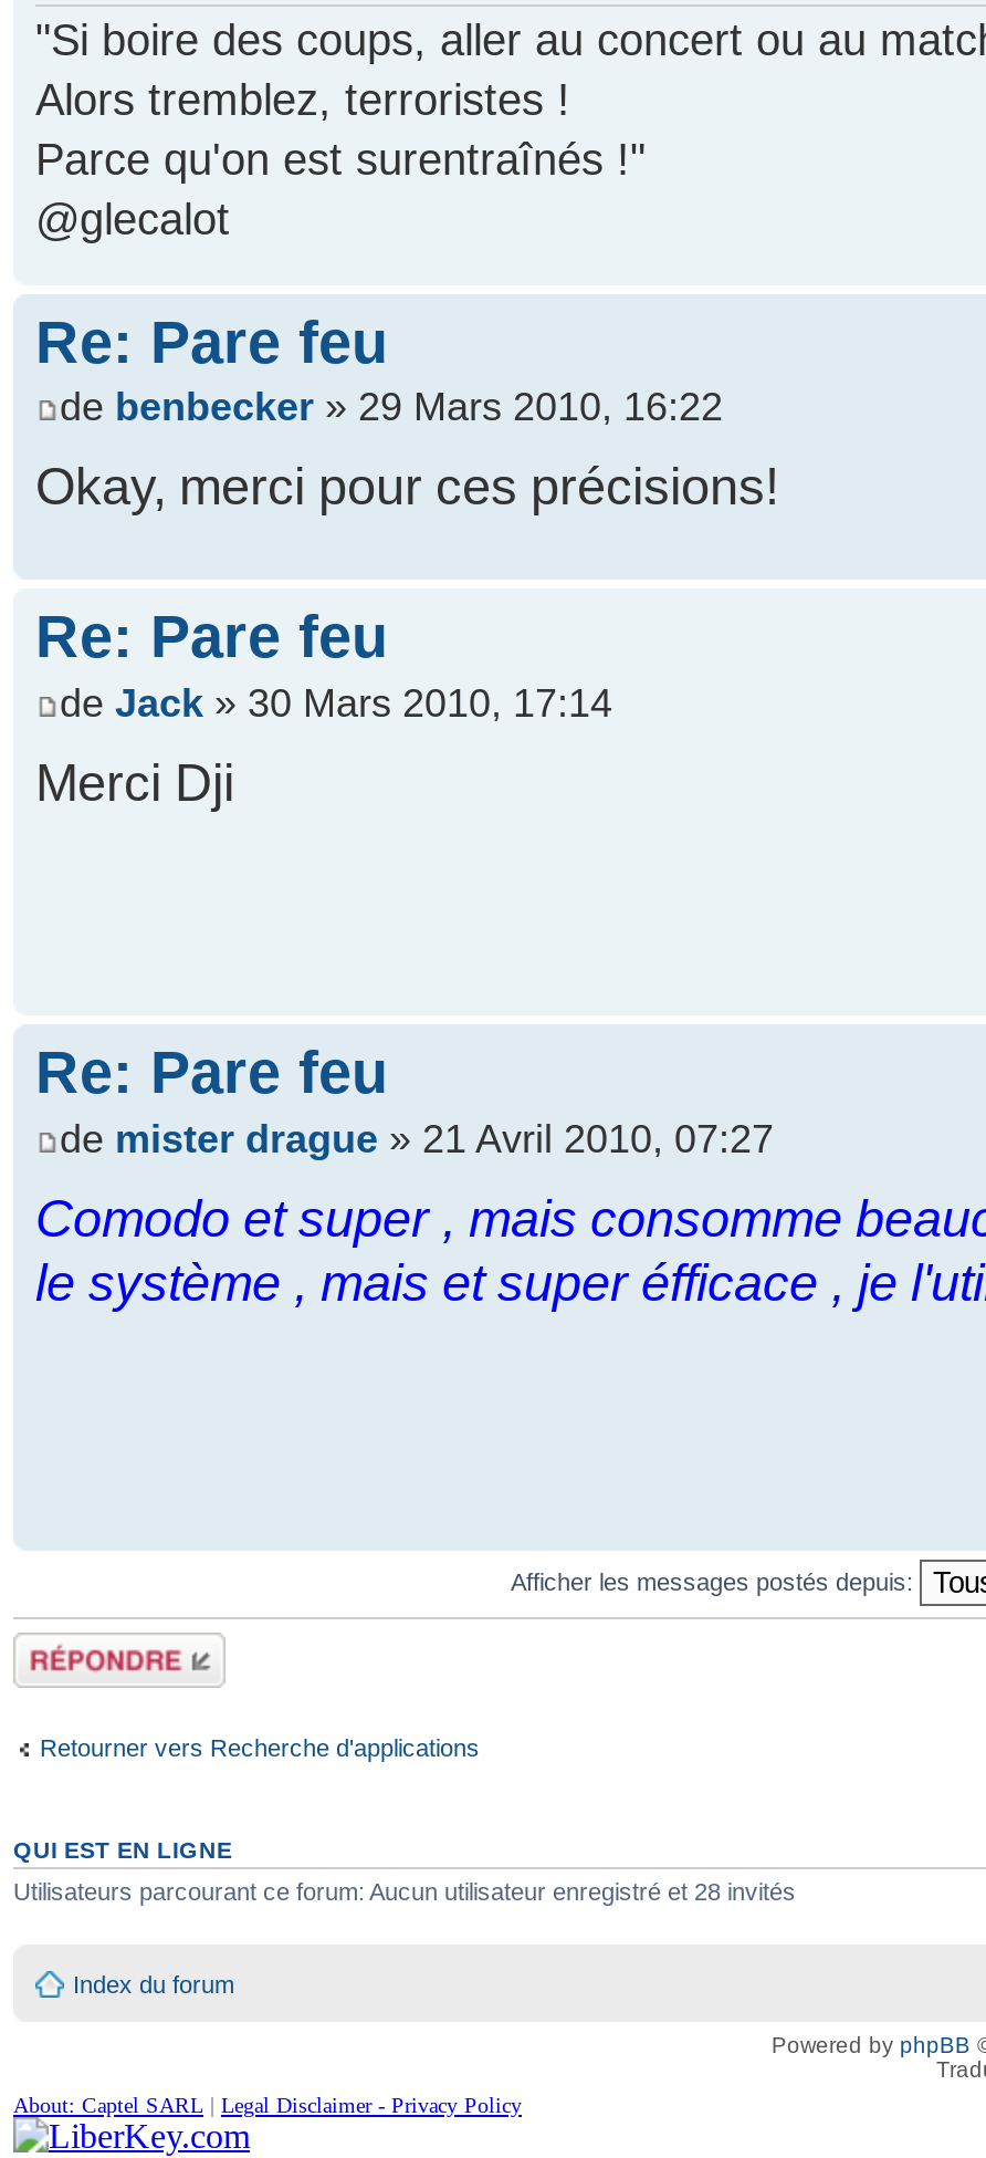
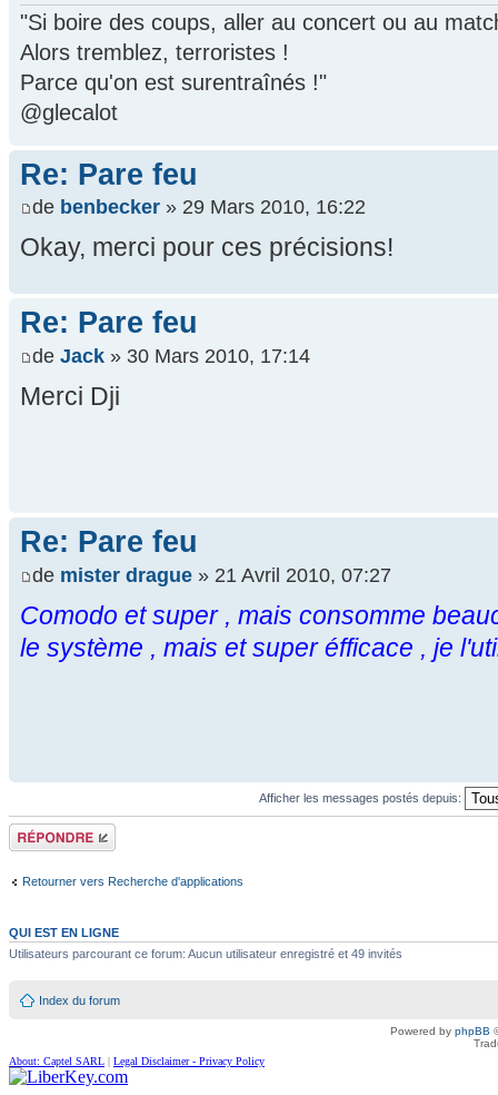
[13,1879,796,1906] Utilisateurs parcourant ce forum: Aucun utilisateur enregistré et 28 invités -> [9,948,402,961] Utilisateurs parcourant ce forum: Aucun utilisateur enregistré et 49 invités

